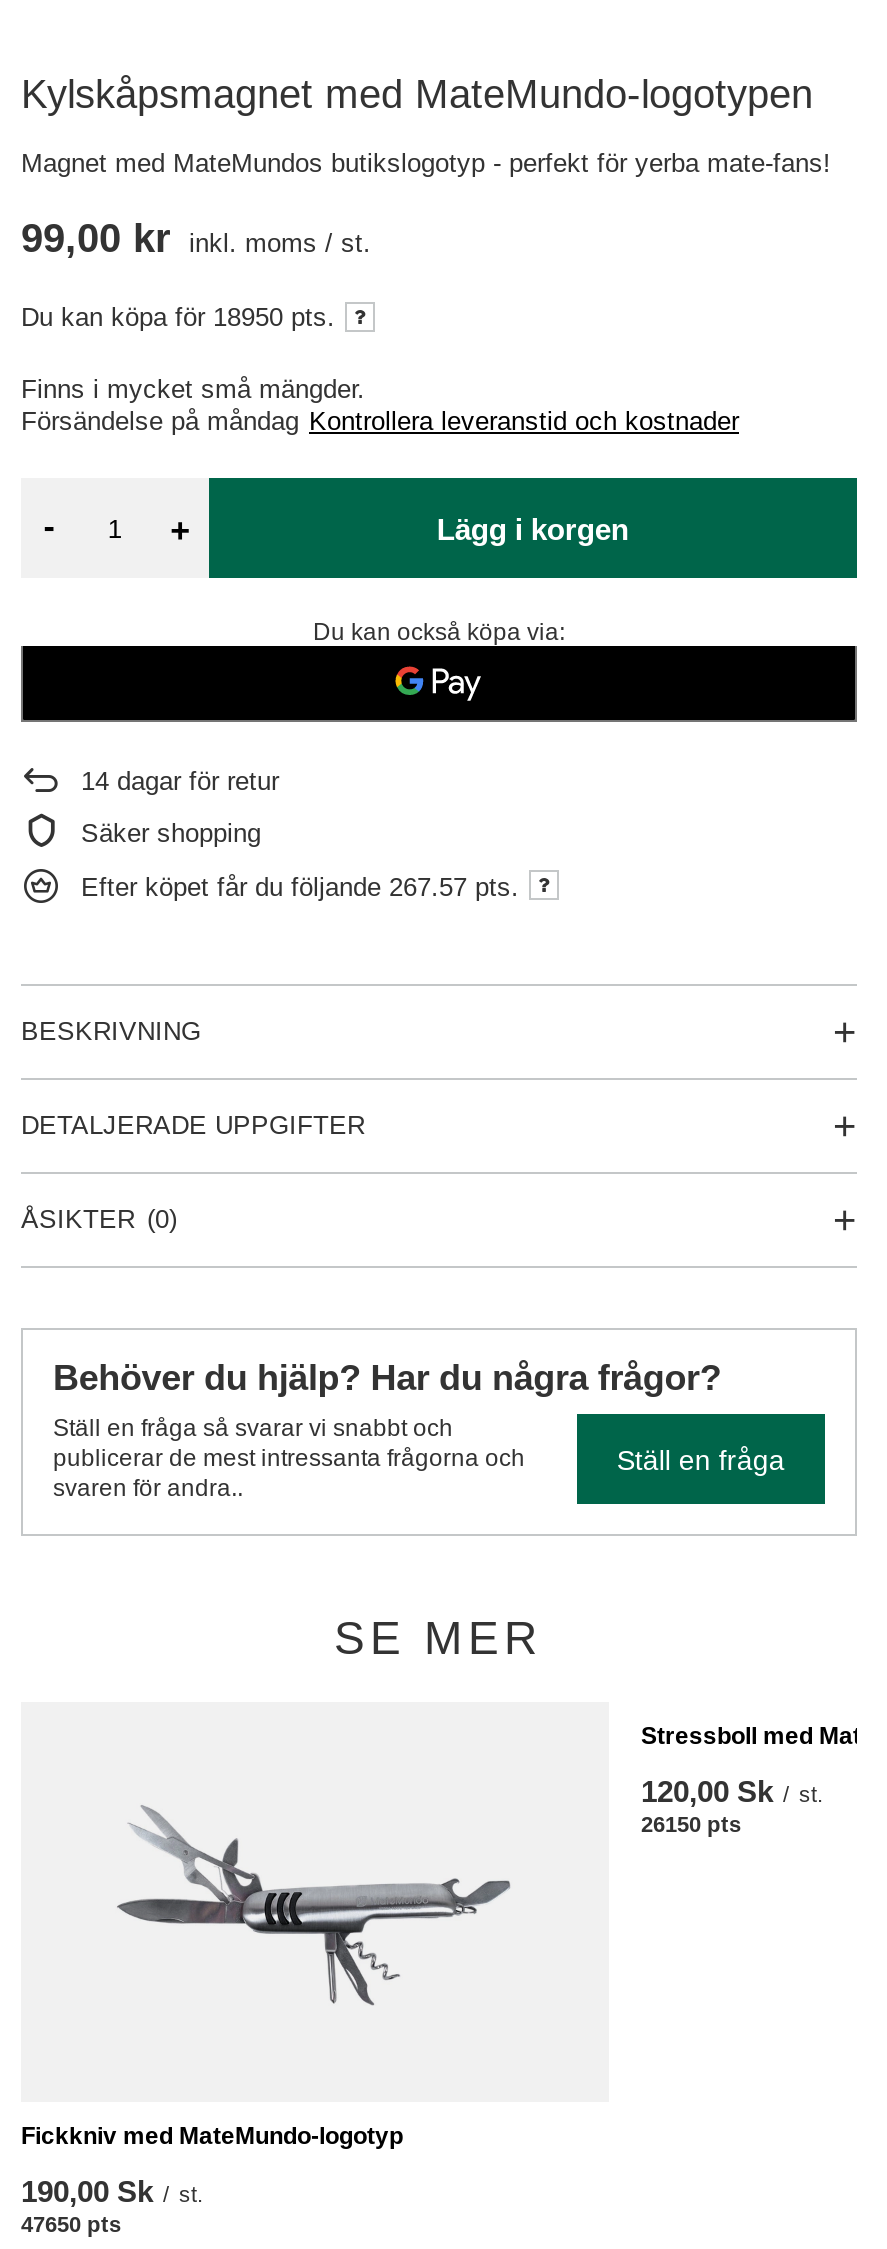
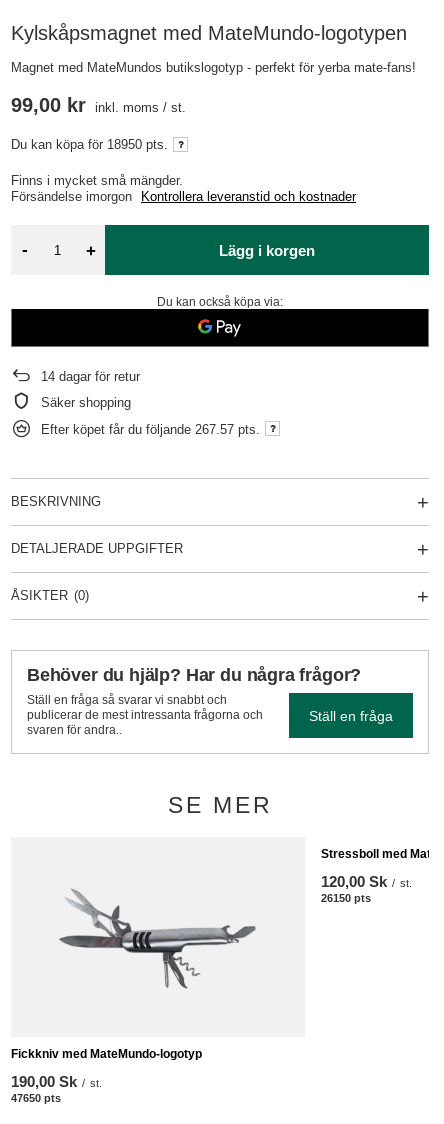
[21,406,739,436] Försändelse på måndag Kontrollera leveranstid och kostnader -> [11,189,356,204] Försändelse imorgon Kontrollera leveranstid och kostnader

